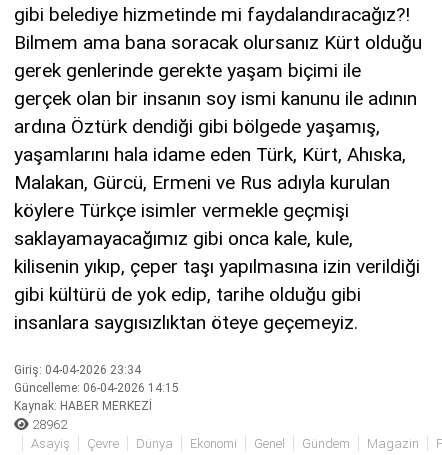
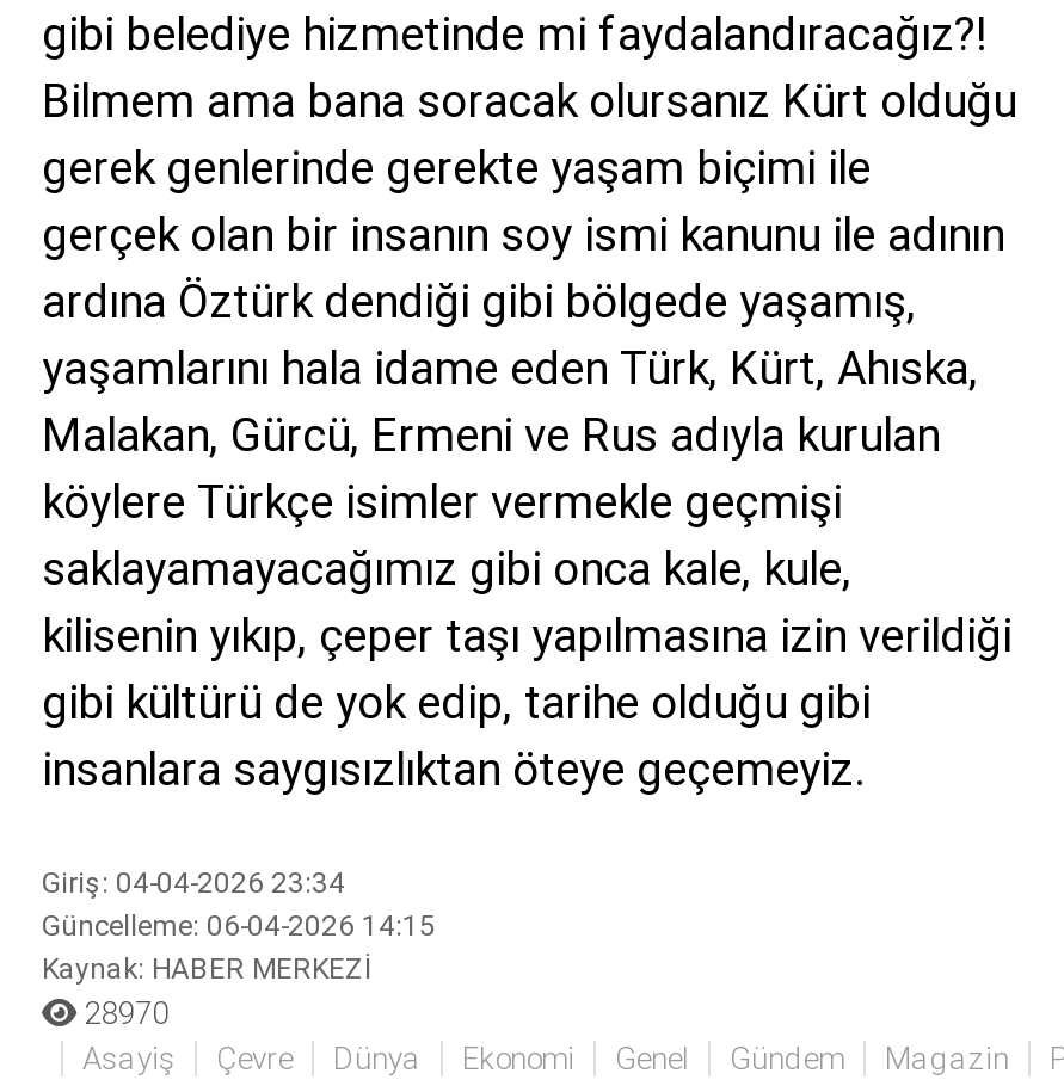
[29,417,67,432] 28962 -> [78,996,168,1032] 28970

